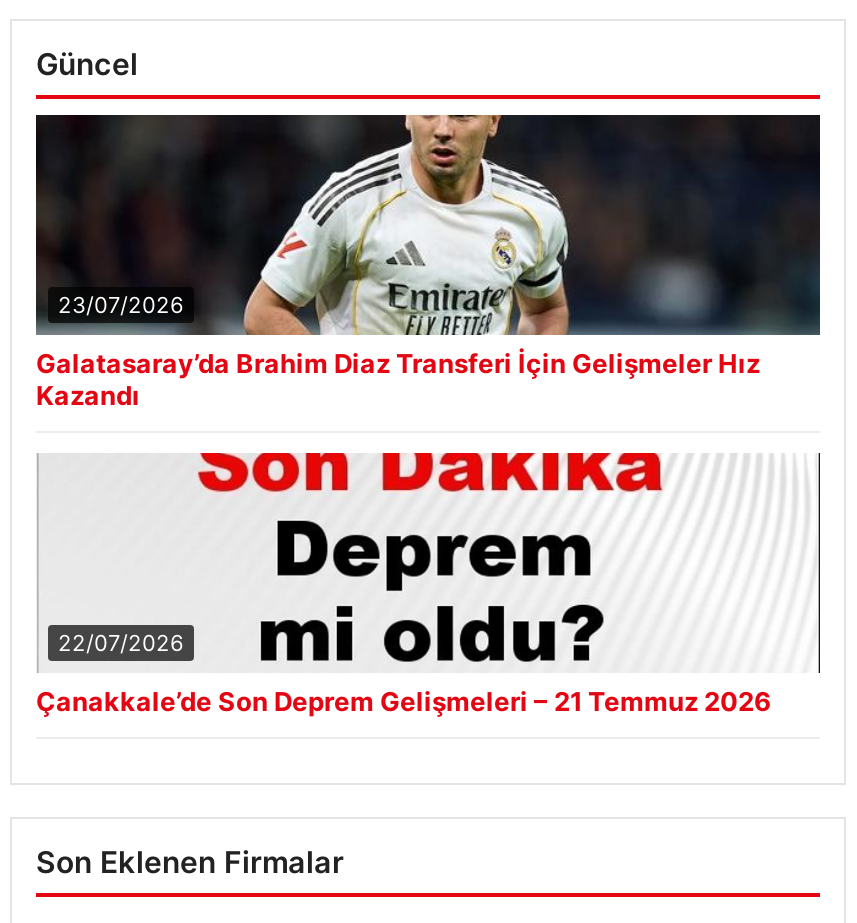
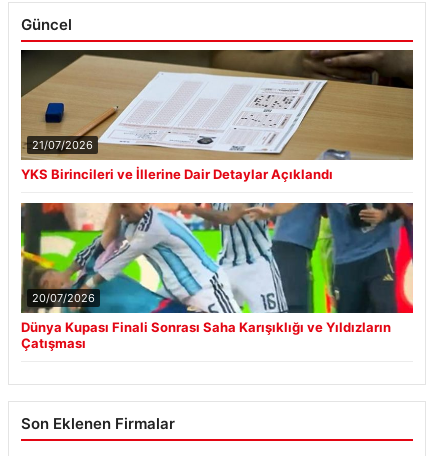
[34,113,822,335] [image] | 23/07/2026 -> [20,49,414,160] [image] | 21/07/2026
[36,347,760,411] Galatasaray’da Brahim Diaz Transferi İçin Gelişmeler Hız | Kazandı -> [21,166,333,182] YKS Birincileri ve İllerine Dair Detaylar Açıklandı
[36,421,822,673] [image] | 22/07/2026 -> [20,202,414,327] [image] | 20/07/2026
[36,685,772,717] Çanakkale’de Son Deprem Gelişmeleri – 21 Temmuz 2026 -> [21,319,391,351] Dünya Kupası Finali Sonrası Saha Karışıklığı ve Yıldızların | Çatışması

